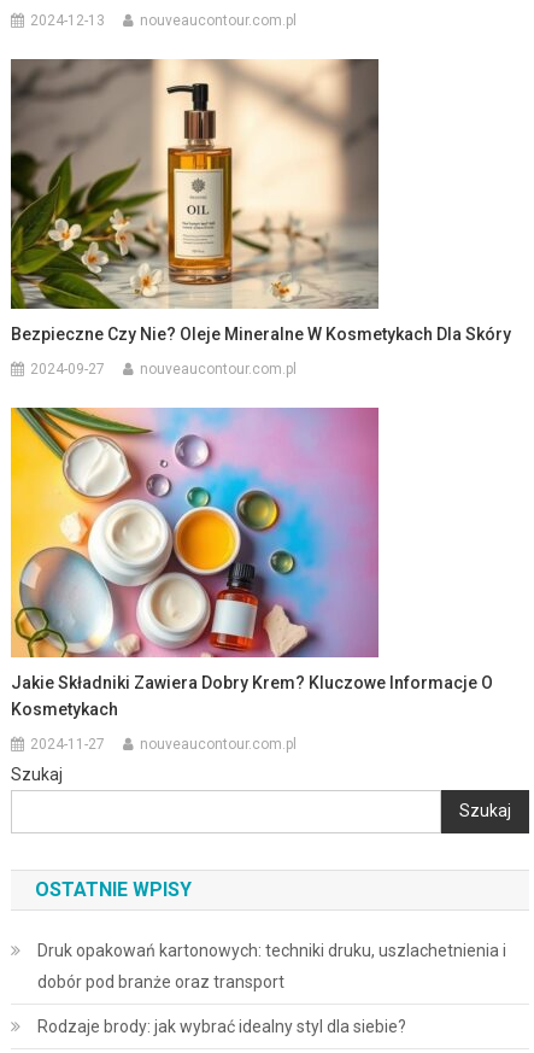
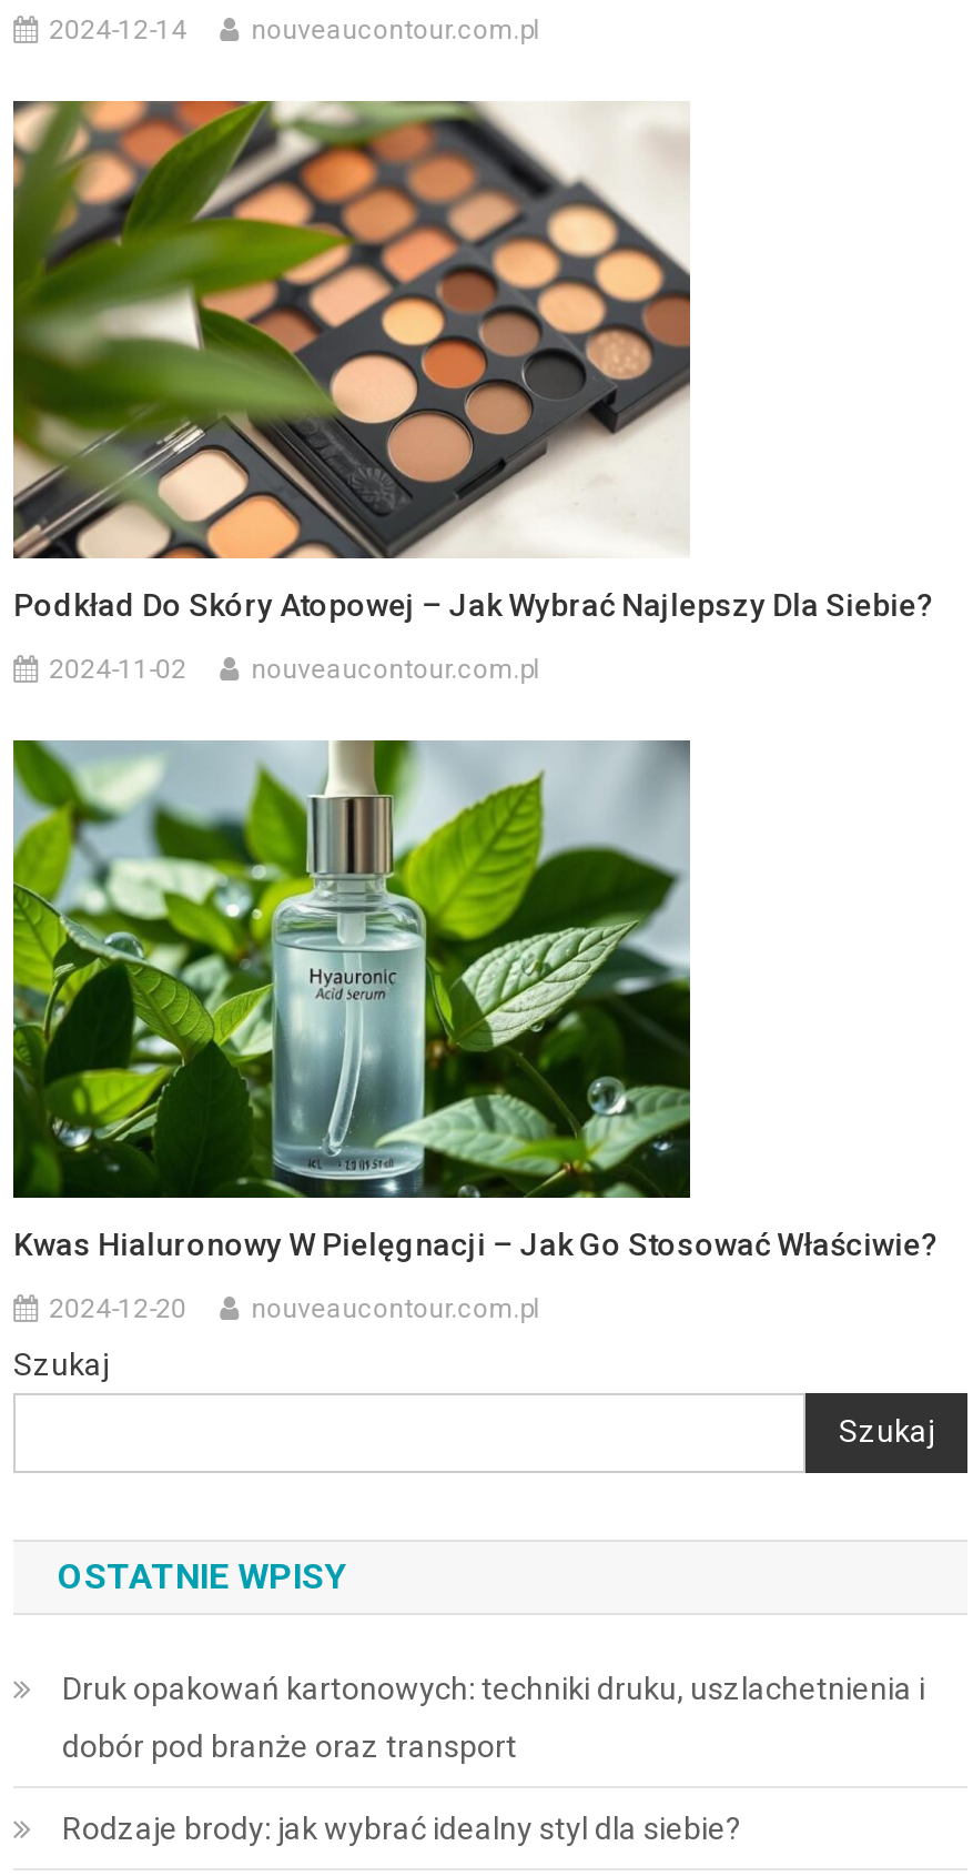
[30,12,105,29] 2024-12-13 -> [49,14,187,45] 2024-12-14
[10,58,511,344] [image] | Bezpieczne Czy Nie? Oleje Mineralne W Kosmetykach Dla Skóry -> [11,99,934,622] [image] | Podkład Do Skóry Atopowej – Jak Wybrać Najlepszy Dla Siebie?
[30,360,105,377] 2024-09-27 -> [49,653,187,684] 2024-11-02
[10,406,493,719] [image] | Jakie Składniki Zawiera Dobry Krem? Kluczowe Informacje O | Kosmetykach -> [11,738,939,1261] [image] | Kwas Hialuronowy W Pielęgnacji – Jak Go Stosować Właściwie?
[30,736,105,752] 2024-11-27 -> [49,1293,187,1324] 2024-12-20

